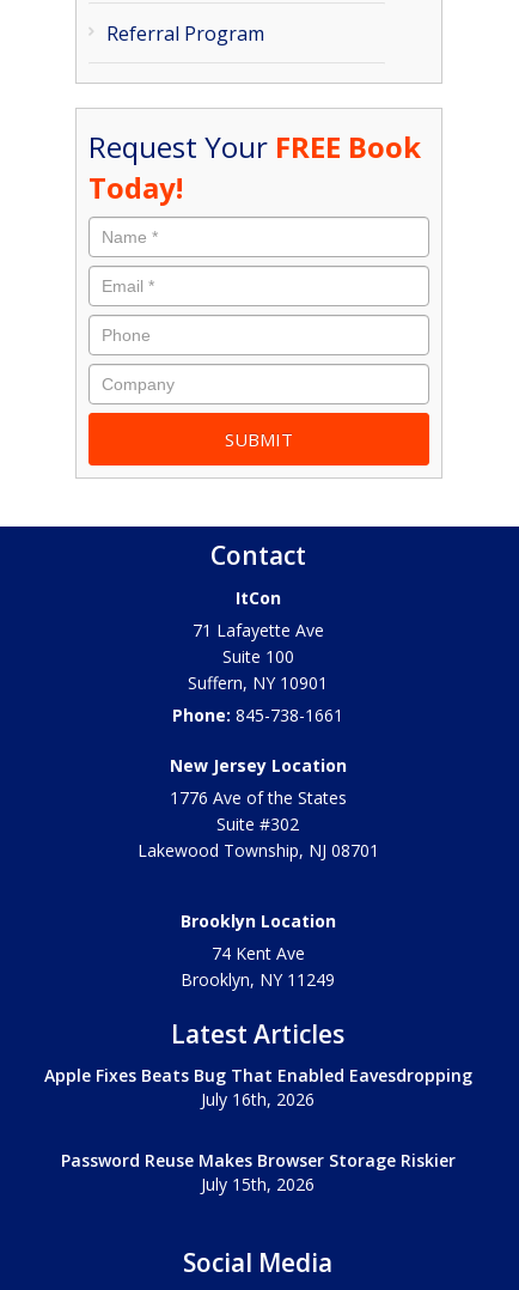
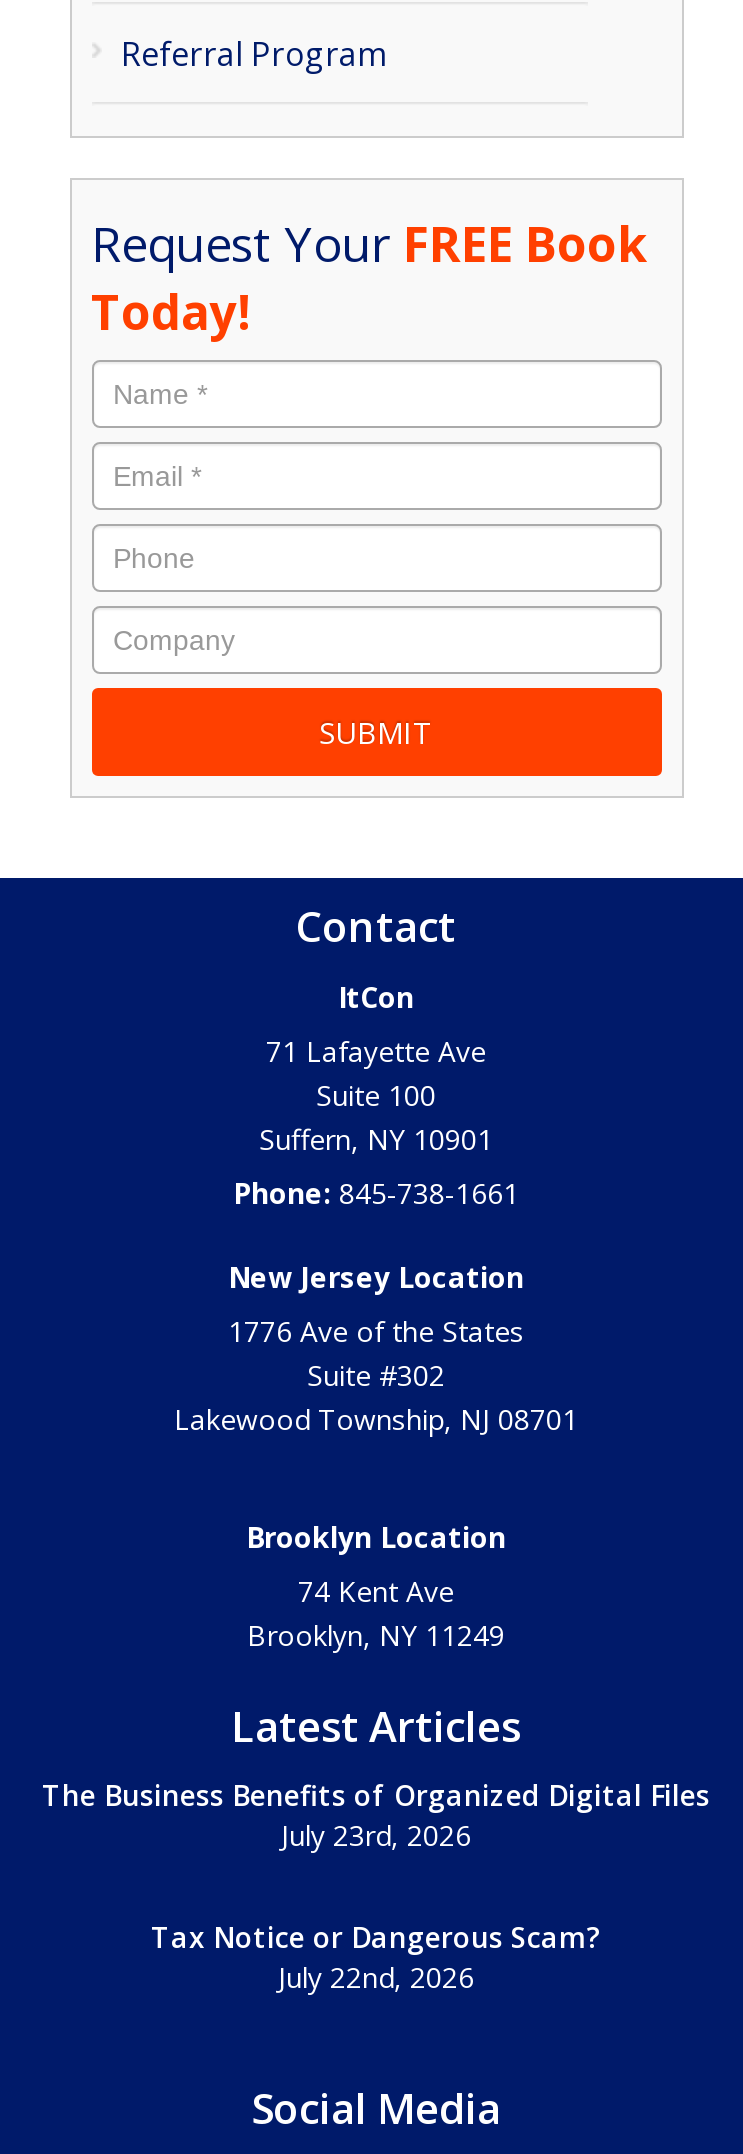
[44,1064,472,1111] Apple Fixes Beats Bug That Enabled Eavesdropping | July 16th, 2026 -> [42,1777,710,1855] The Business Benefits of Organized Digital Files | July 23rd, 2026
[61,1149,456,1196] Password Reuse Makes Browser Storage Riskier | July 15th, 2026 -> [151,1919,601,1997] Tax Notice or Dangerous Scam? | July 22nd, 2026

